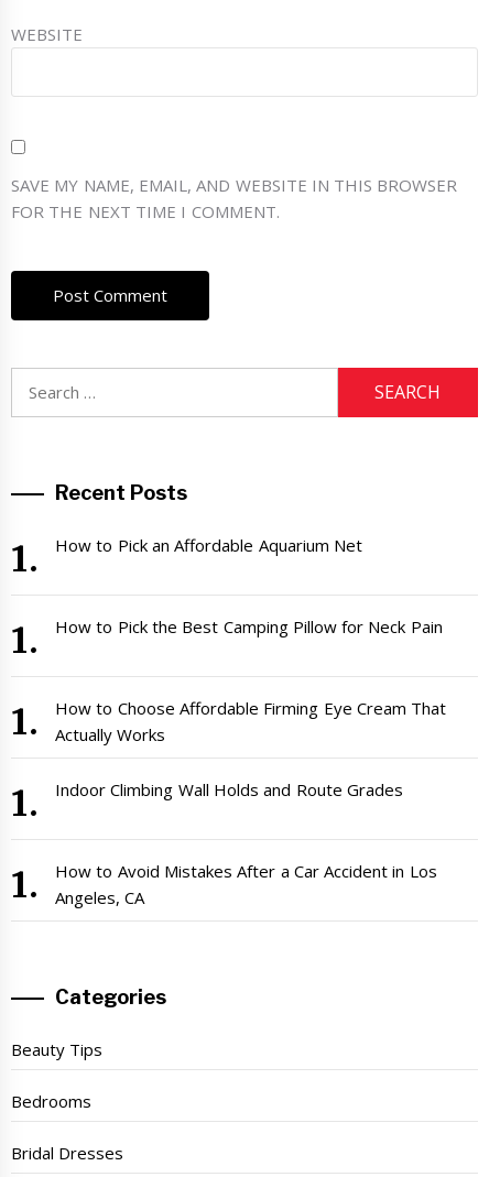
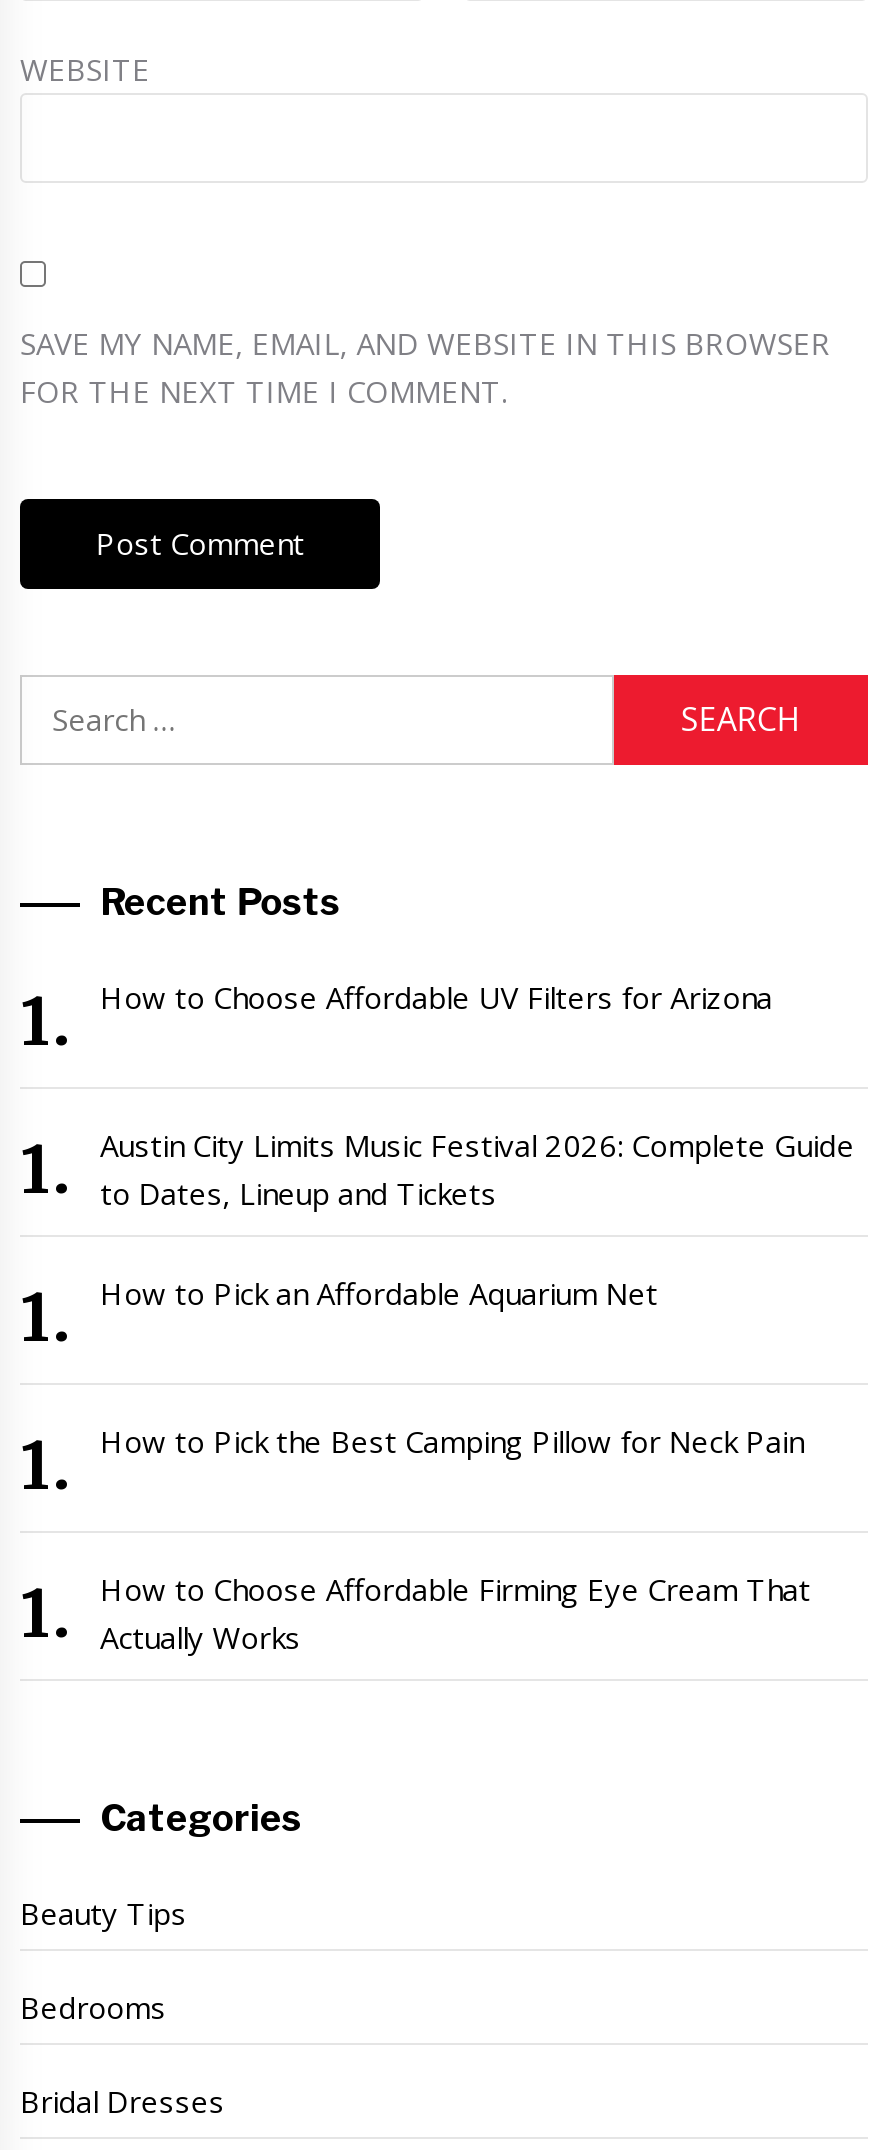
none -> [100,976,772,1016] How to Choose Affordable UV Filters for Arizona
none -> [100,1124,854,1212] Austin City Limits Music Festival 2026: Complete Guide | to Dates, Lineup and Tickets
moved [55,534,446,745] -> [100,1272,810,1656]: How to Pick an Affordable Aquarium Net | How to Pick the Best Camping Pillow for Neck Pain | How to Choose Affordable Firming Eye Cream That | Actually Works
[55,778,403,800] Indoor Climbing Wall Holds and Route Grades -> none
[55,860,437,908] How to Avoid Mistakes After a Car Accident in Los | Angeles, CA -> none

